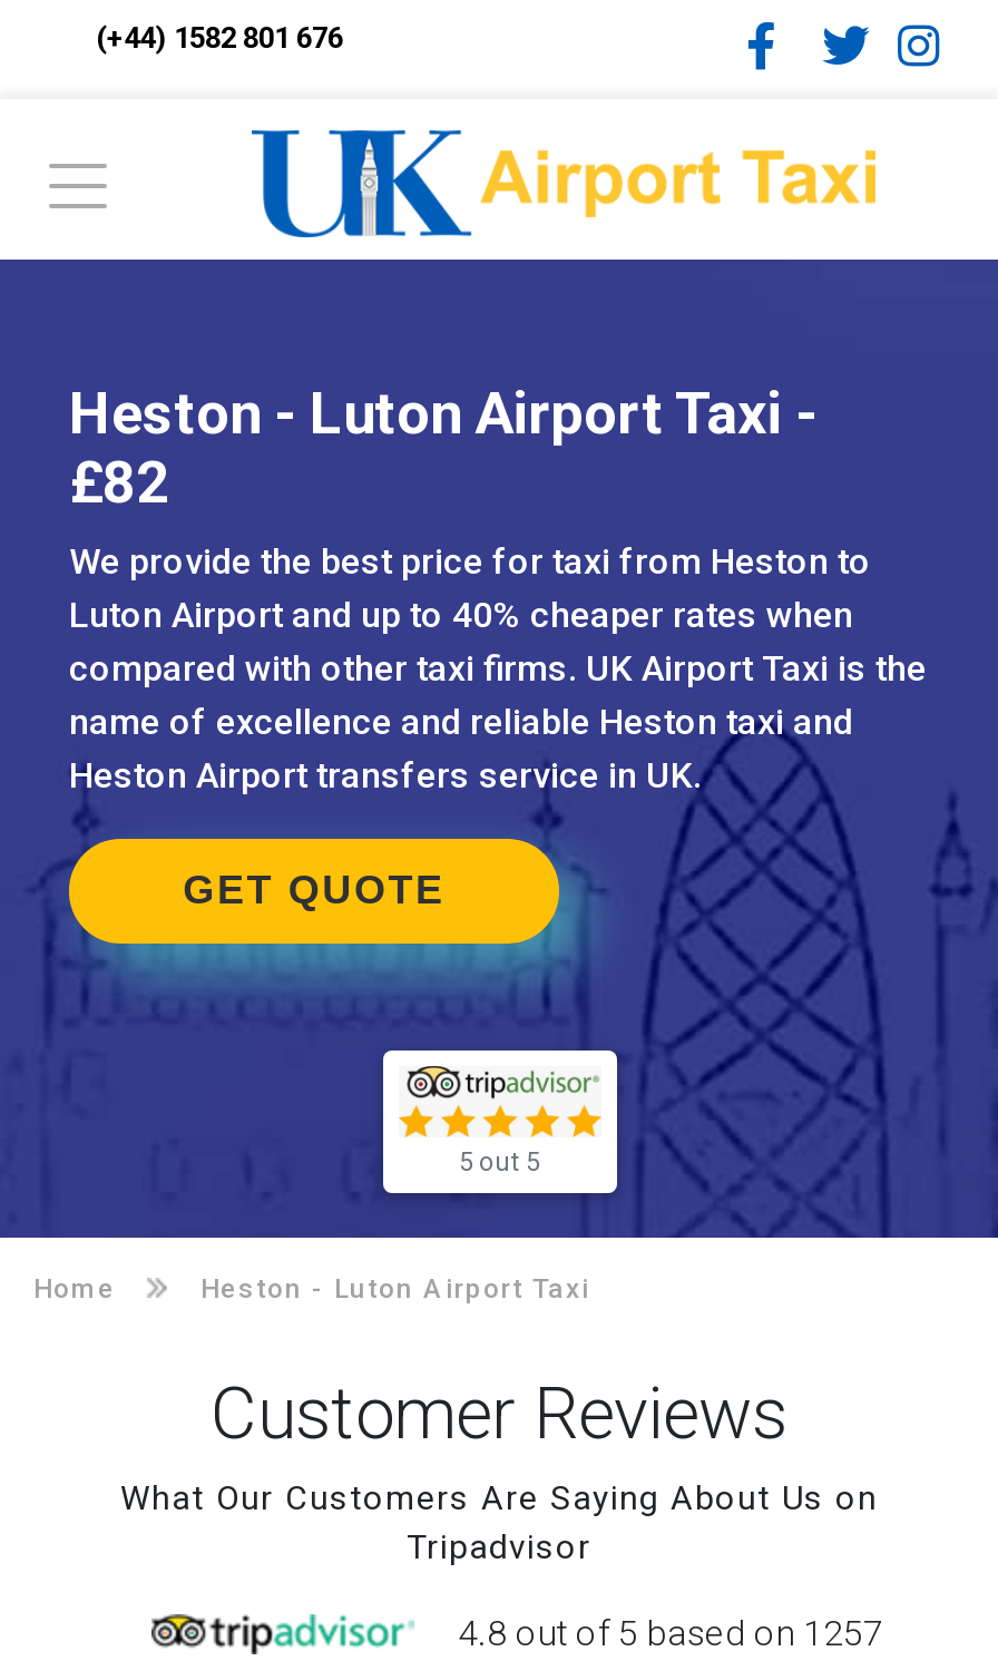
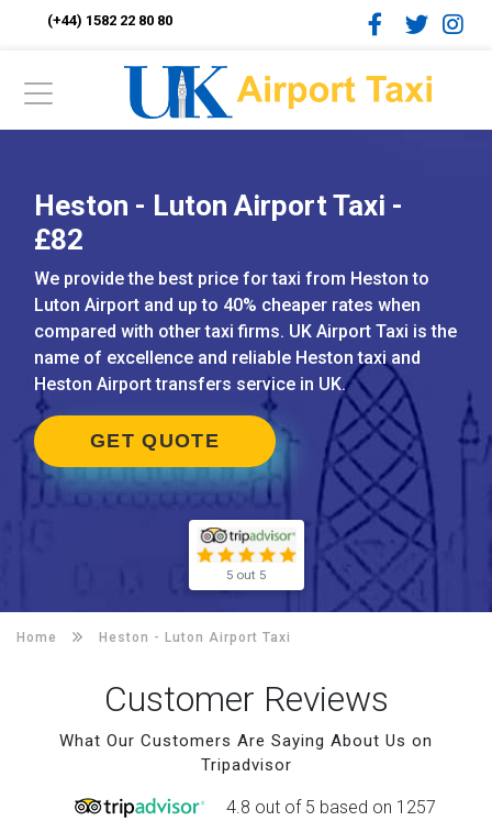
[96,21,343,55] (+44) 1582 801 676 -> [47,12,172,29] (+44) 1582 22 80 80

